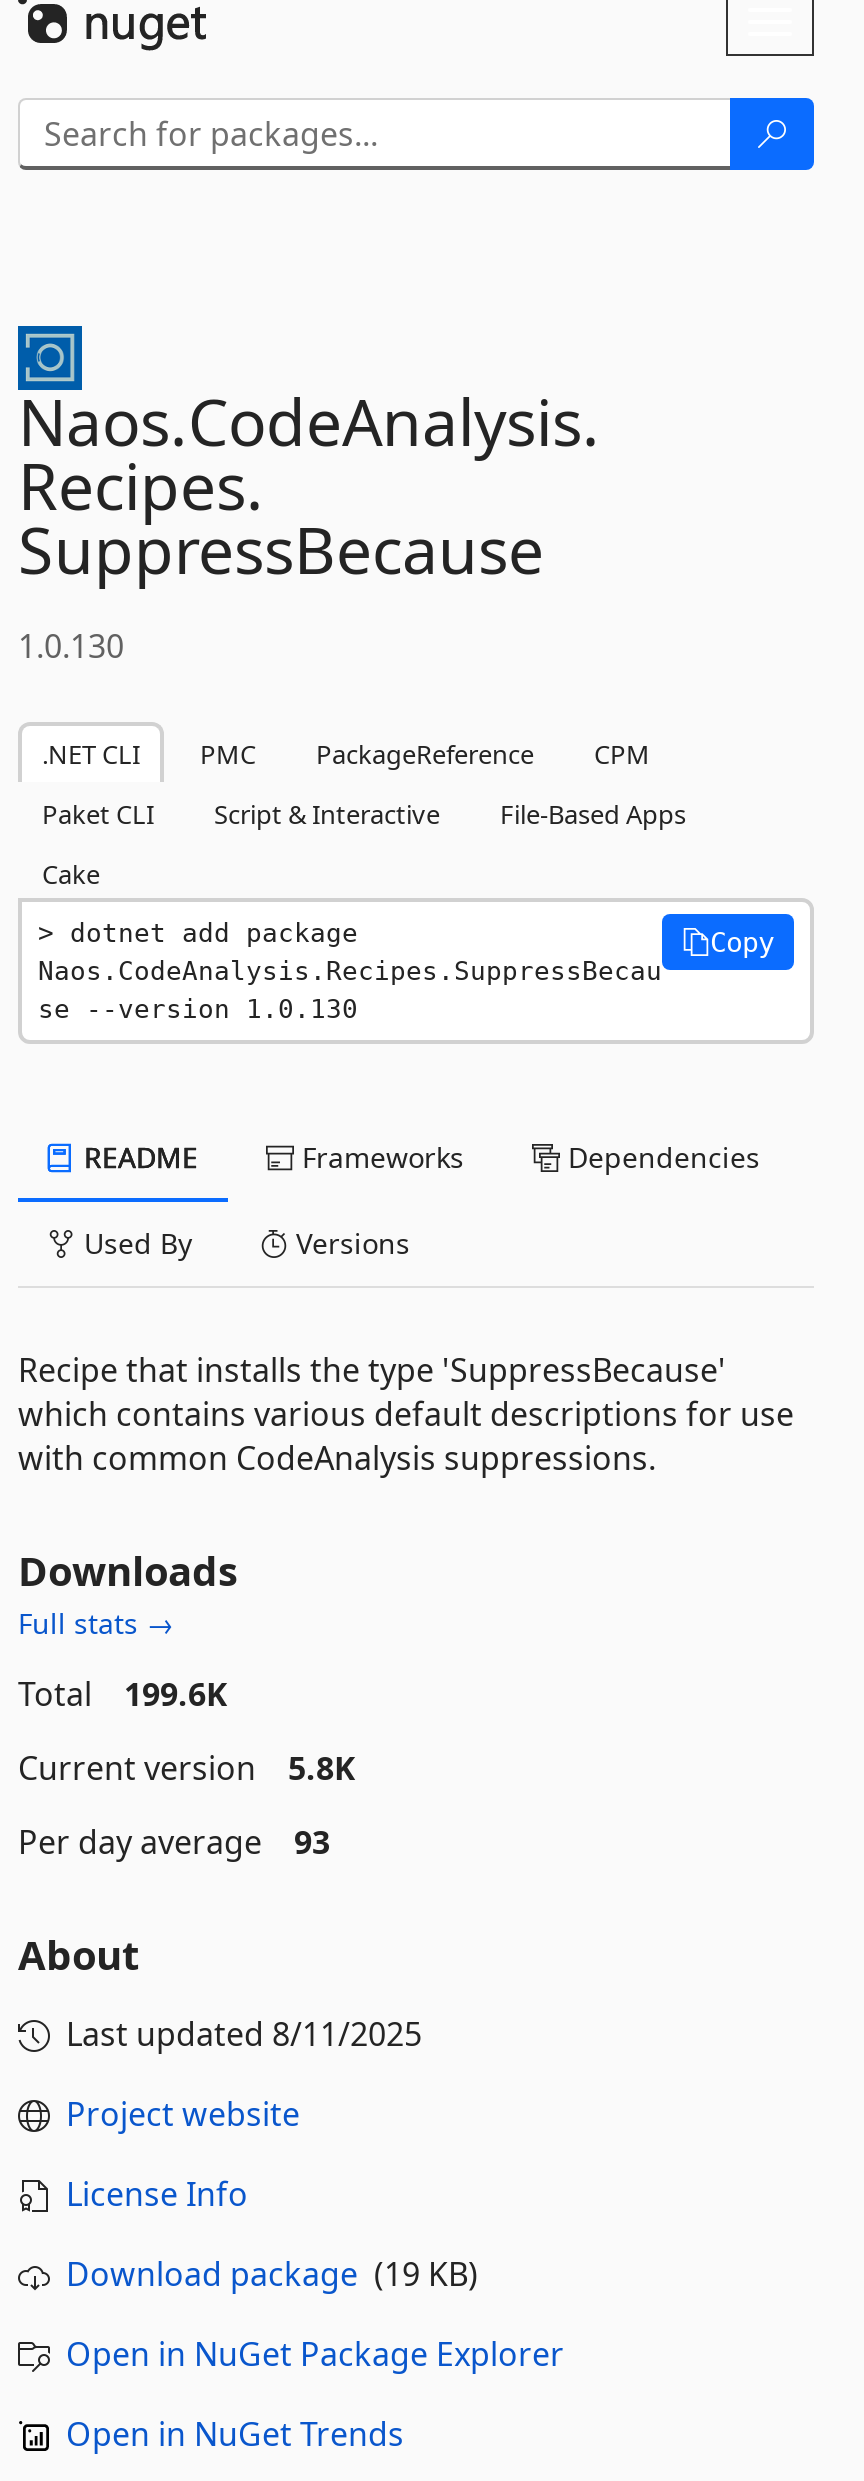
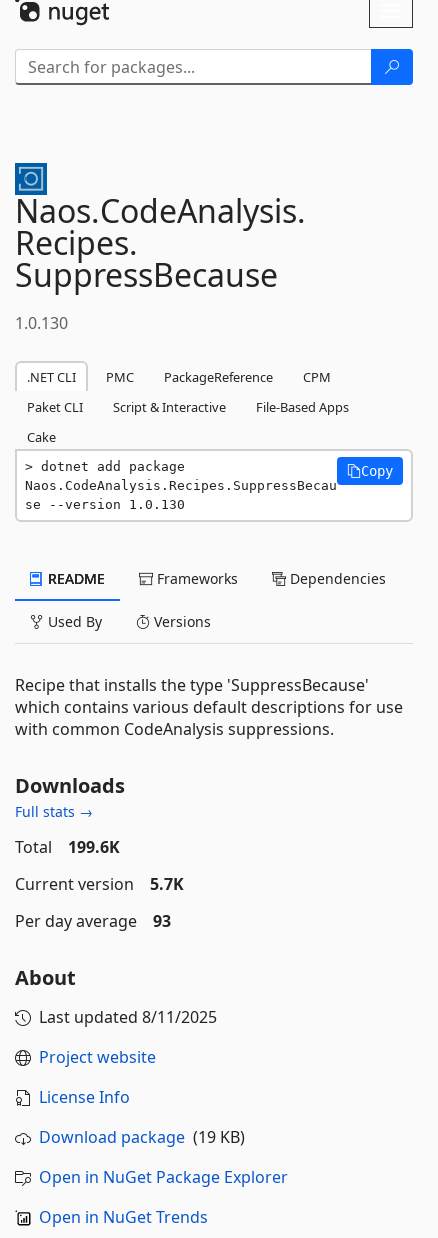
[18,1746,356,1790] Current version 5.8K -> [15,873,184,895] Current version 5.7K

